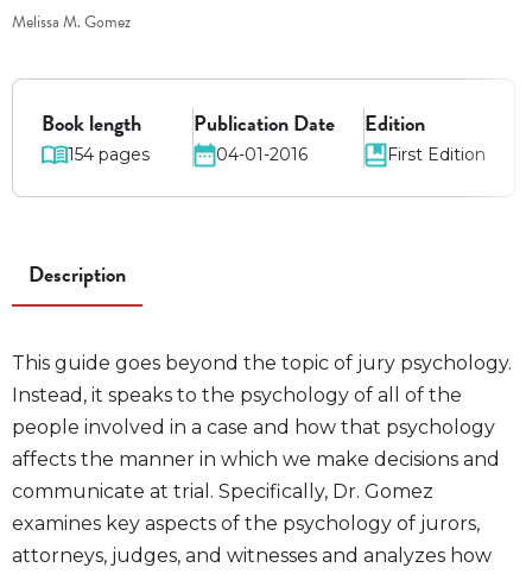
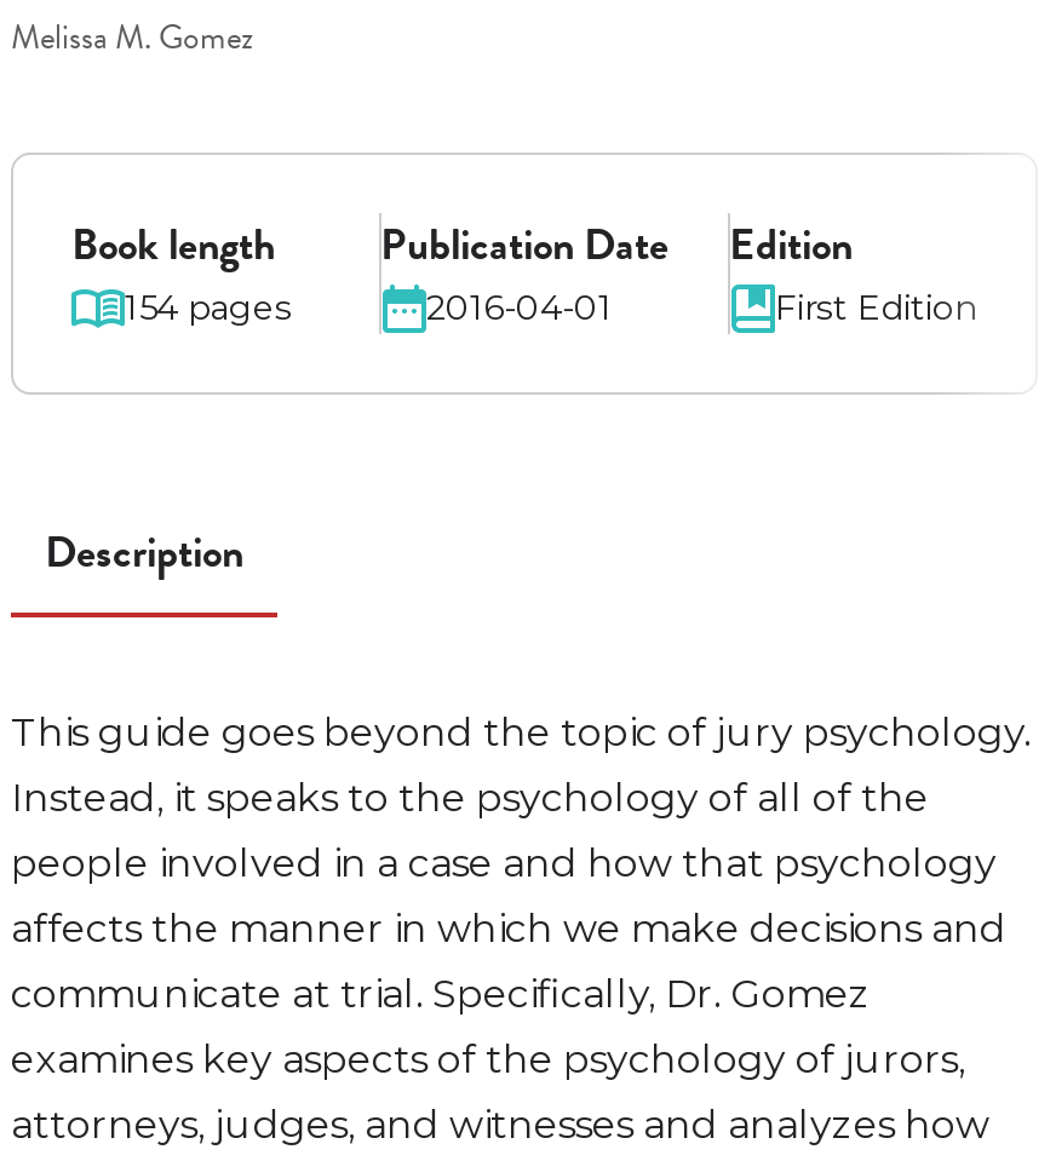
[216,144,307,166] 04-01-2016 -> [426,286,613,330] 2016-04-01

